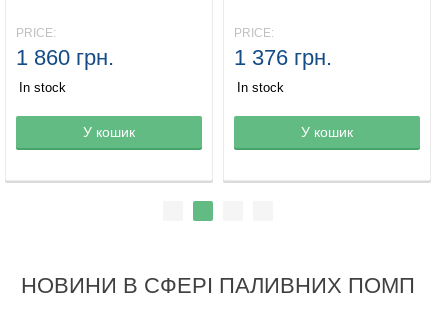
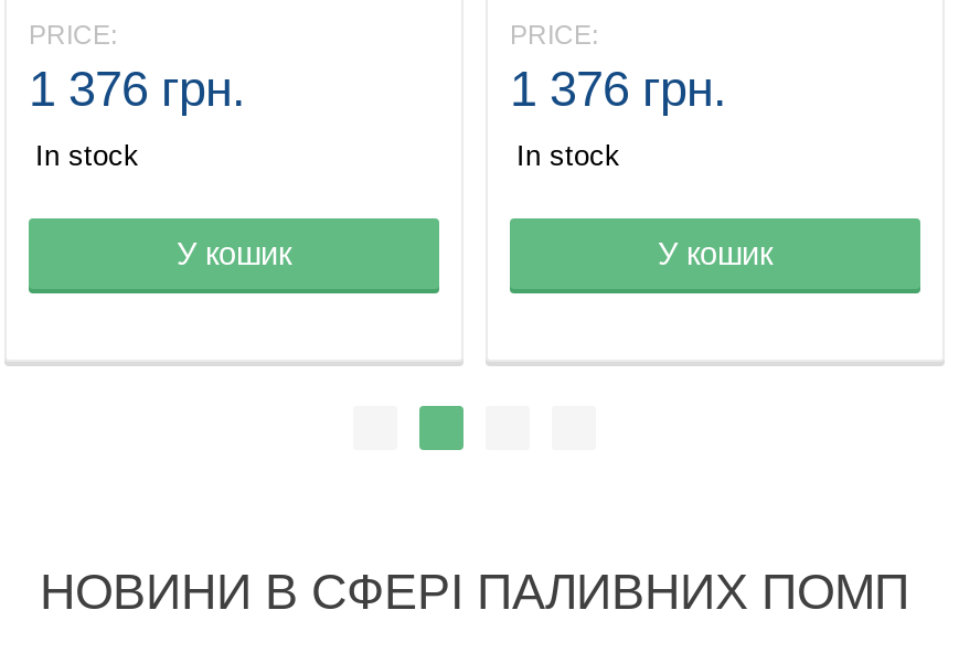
[16,45,114,70] 1 860 грн. -> [29,61,245,116] 1 376 грн.

